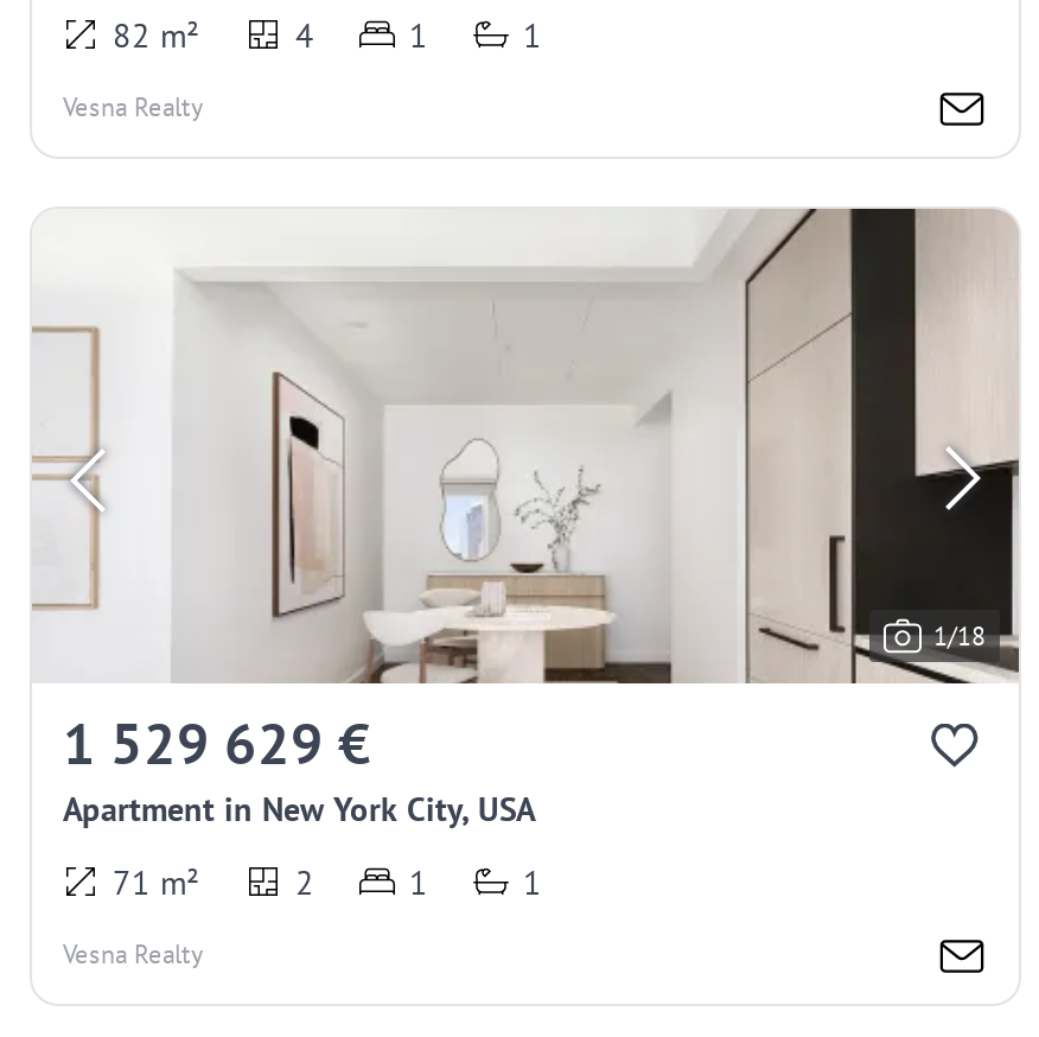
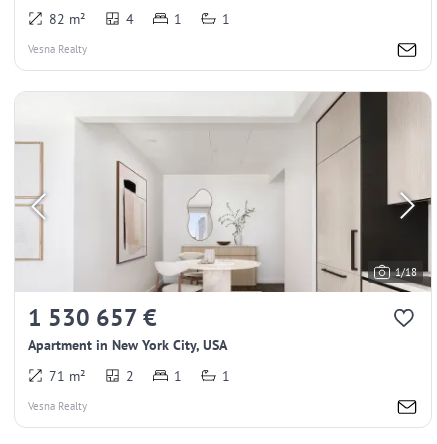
[63,707,371,781] 1 529 629 € -> [28,302,157,333] 1 530 657 €

